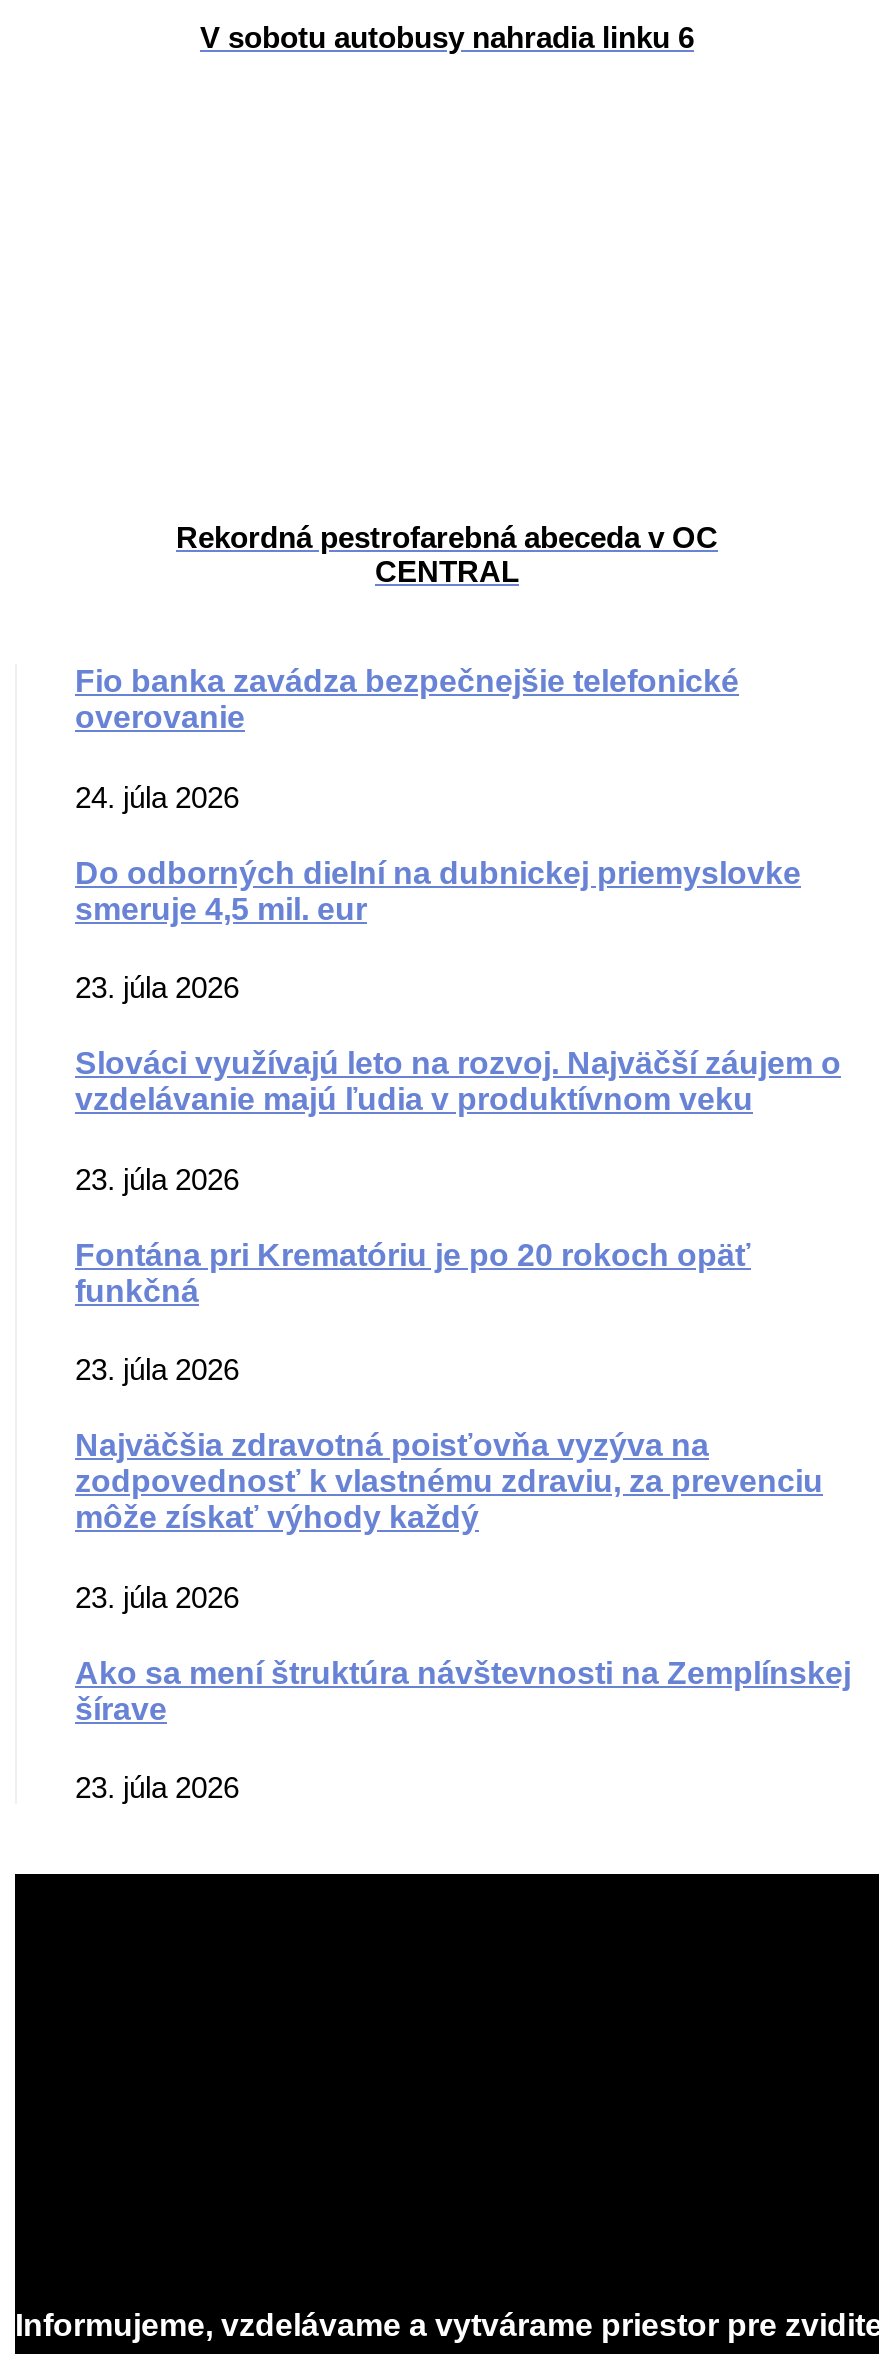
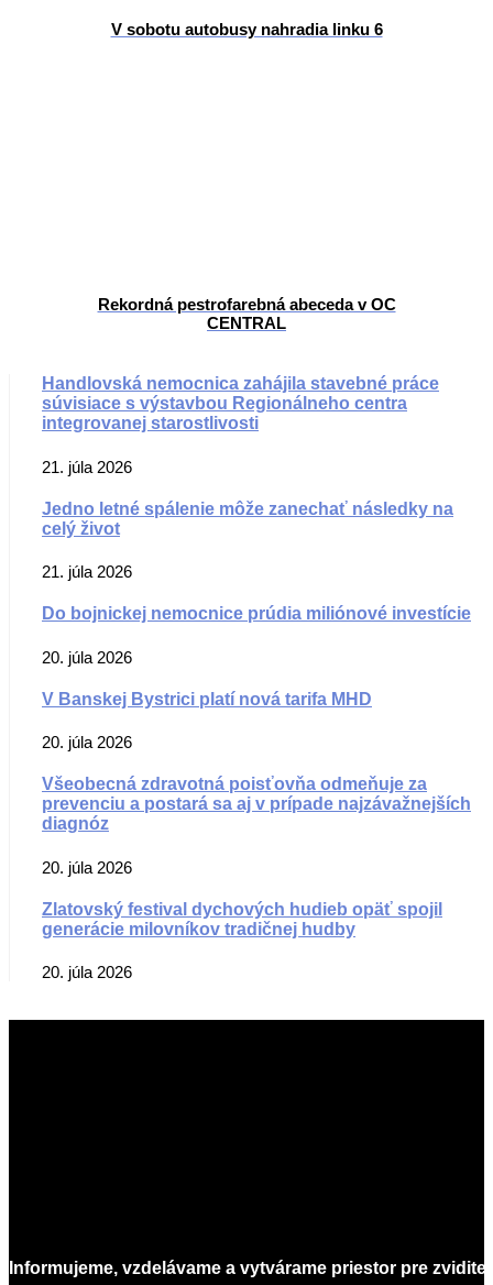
[75,665,739,735] Fio banka zavádza bezpečnejšie telefonické | overovanie -> [42,374,439,433] Handlovská nemocnica zahájila stavebné práce | súvisiace s výstavbou Regionálneho centra | integrovanej starostlivosti
[75,779,239,813] 24. júla 2026 -> [42,457,132,476] 21. júla 2026
[75,856,801,926] Do odborných dielní na dubnickej priemyslovke | smeruje 4,5 mil. eur -> [42,499,453,538] Jedno letné spálenie môže zanechať následky na | celý život
[75,970,239,1004] 23. júla 2026 -> [42,562,132,581] 21. júla 2026
[75,1047,841,1117] Slováci využívajú leto na rozvoj. Najväčší záujem o | vzdelávanie majú ľudia v produktívnom veku -> [42,604,471,623] Do bojnickej nemocnice prúdia miliónové investície
[75,1161,239,1195] 23. júla 2026 -> [42,648,132,666] 20. júla 2026
[75,1238,751,1308] Fontána pri Krematóriu je po 20 rokoch opäť | funkčná -> [42,690,372,708] V Banskej Bystrici platí nová tarifa MHD
[75,1352,239,1386] 23. júla 2026 -> [42,733,132,752] 20. júla 2026
[75,1429,823,1535] Najväčšia zdravotná poisťovňa vyzýva na | zodpovednosť k vlastnému zdraviu, za prevenciu | môže získať výhody každý -> [42,775,471,833] Všeobecná zdravotná poisťovňa odmeňuje za | prevenciu a postará sa aj v prípade najzávažnejších | diagnóz
[75,1579,239,1613] 23. júla 2026 -> [42,858,132,877] 20. júla 2026
[75,1656,851,1726] Ako sa mení štruktúra návštevnosti na Zemplínskej | šírave -> [42,900,442,938] Zlatovský festival dychových hudieb opäť spojil | generácie milovníkov tradičnej hudby
[75,1770,239,1804] 23. júla 2026 -> [42,963,132,982] 20. júla 2026

